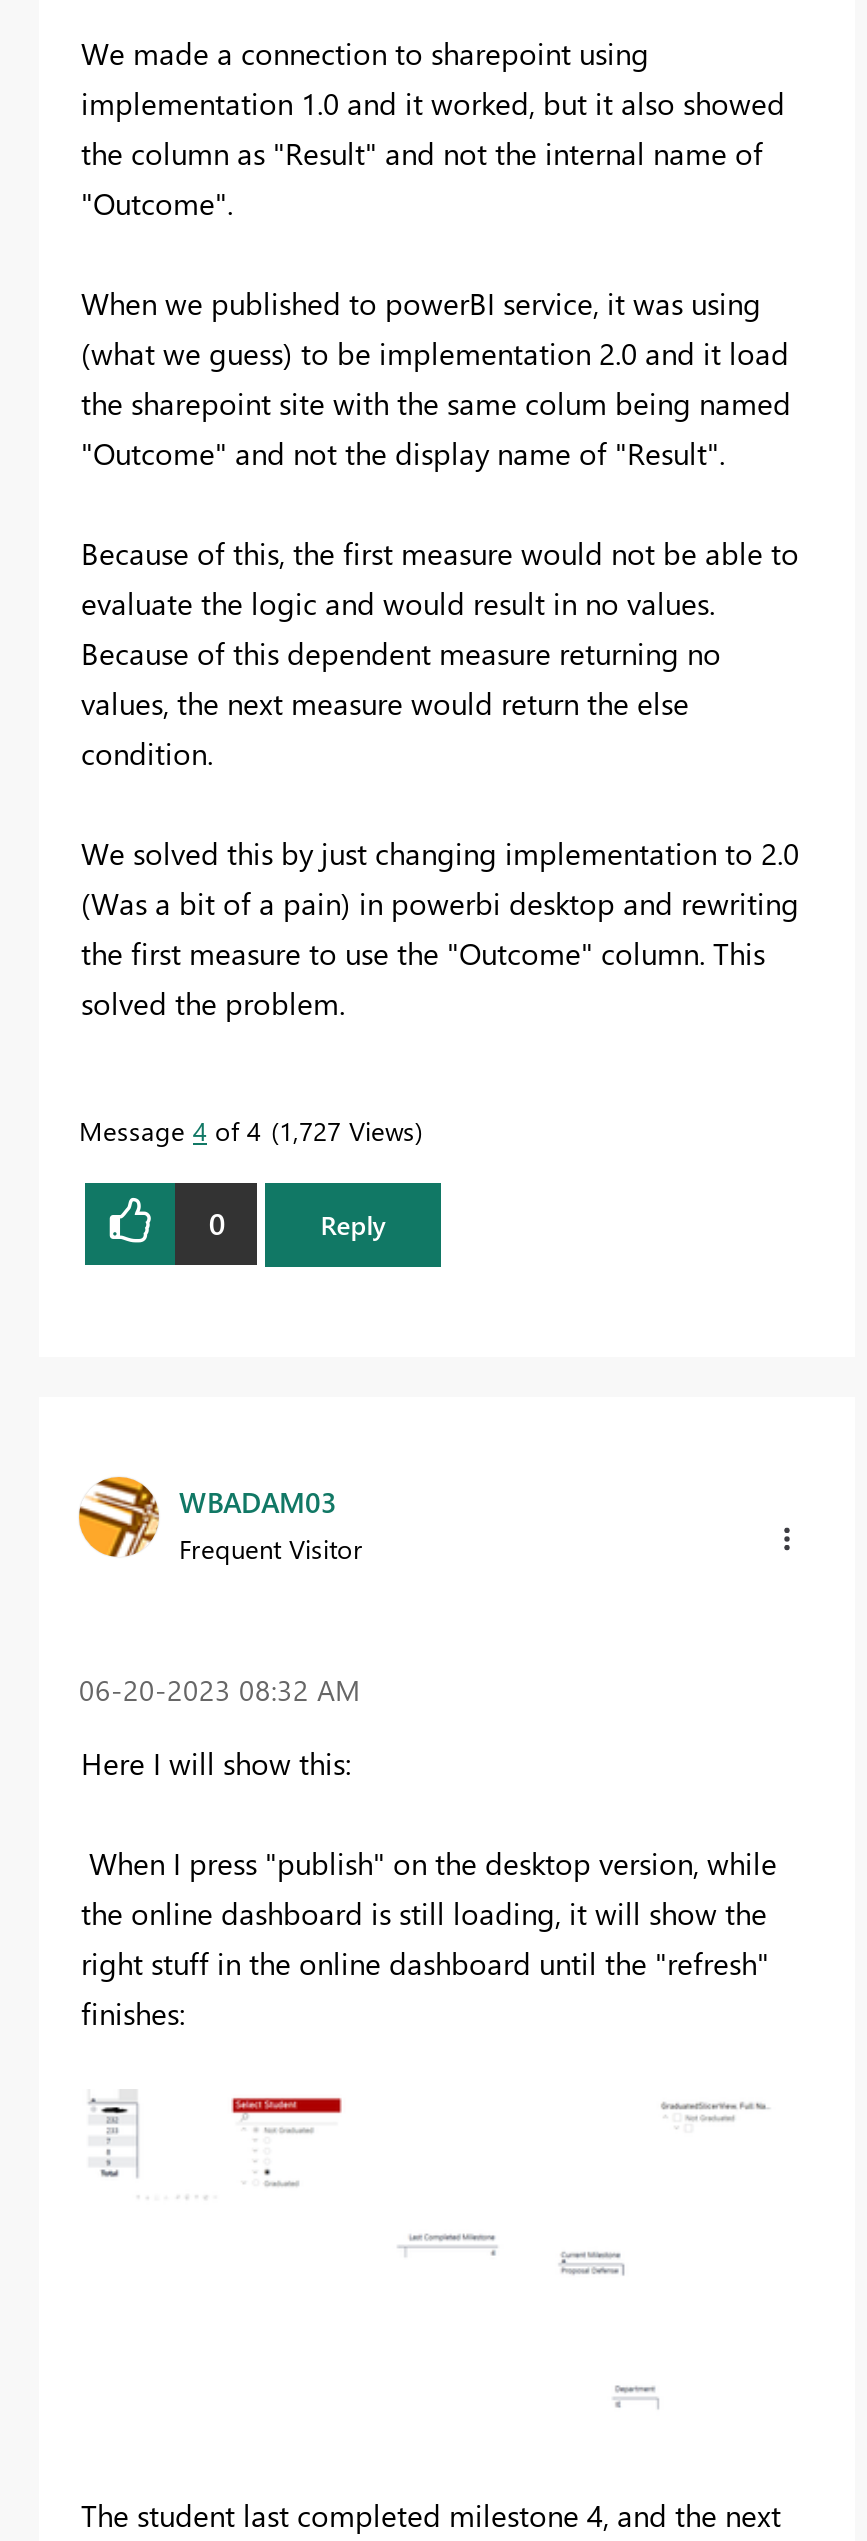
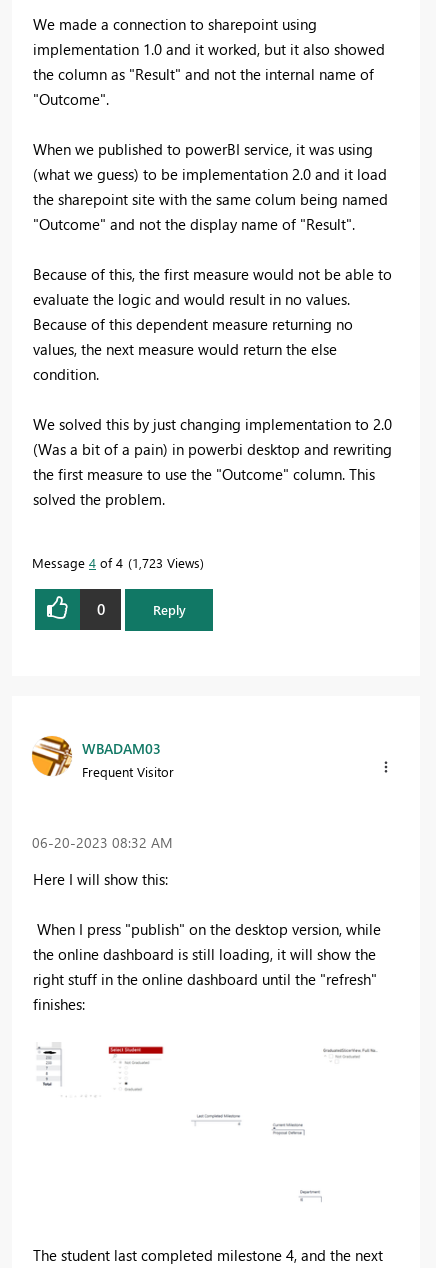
[79,1112,415,1146] Message 4 of 4 1,727 Views -> [32,553,200,570] Message 4 of 4 1,723 Views

